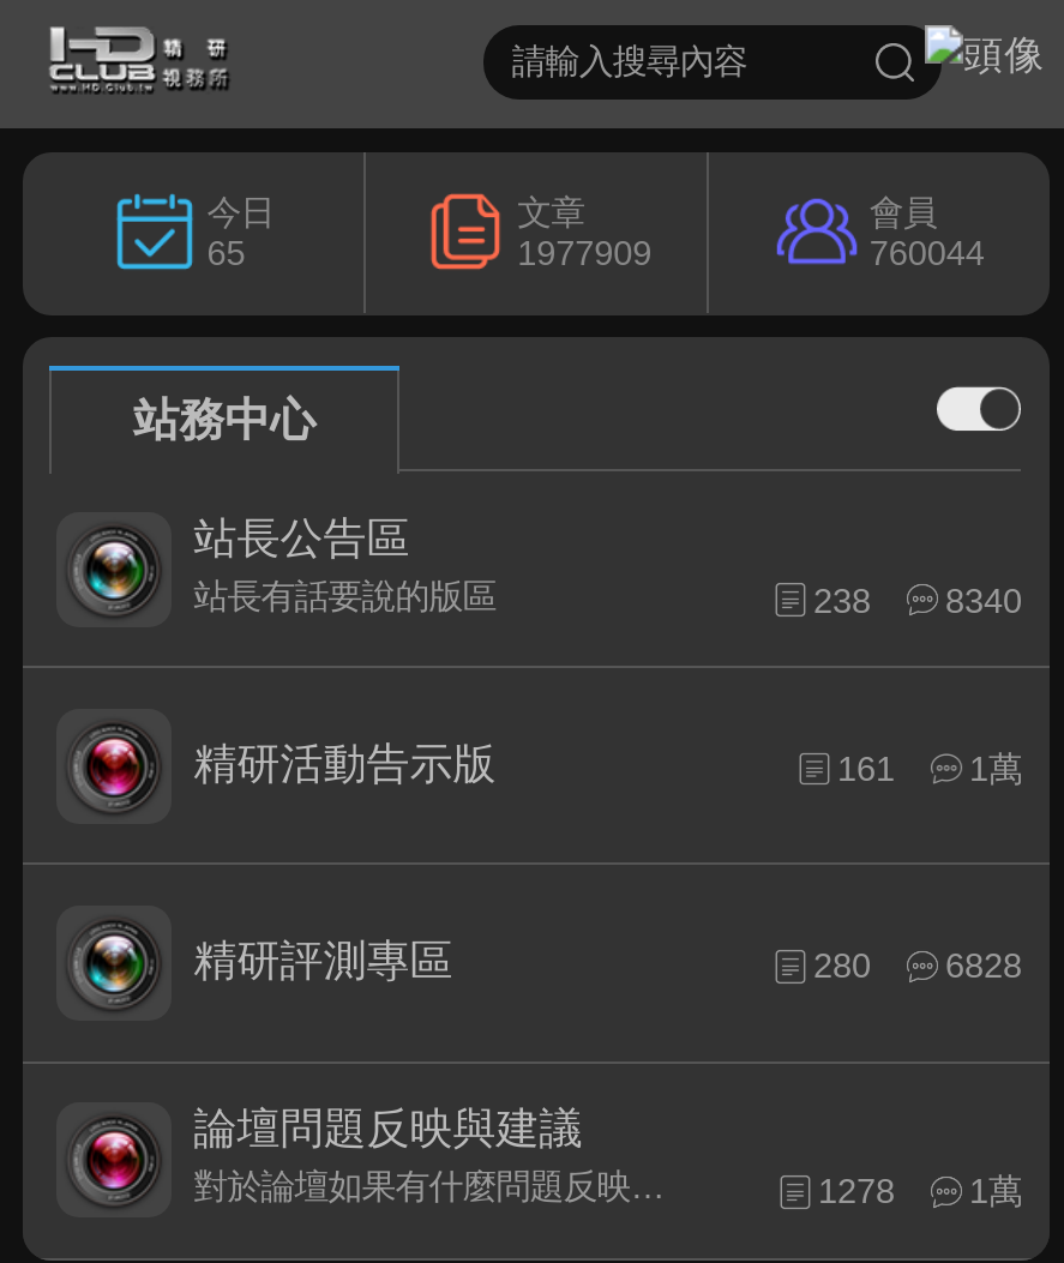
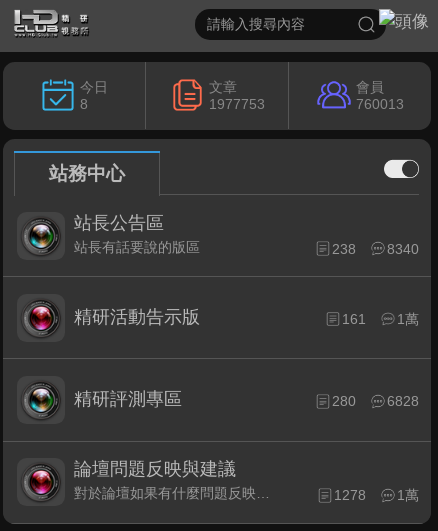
[207,235,245,273] 65 -> [80,96,88,112] 8
[517,235,652,273] 1977909 -> [209,96,265,112] 1977753
[869,235,984,273] 760044 -> [356,96,404,112] 760013

